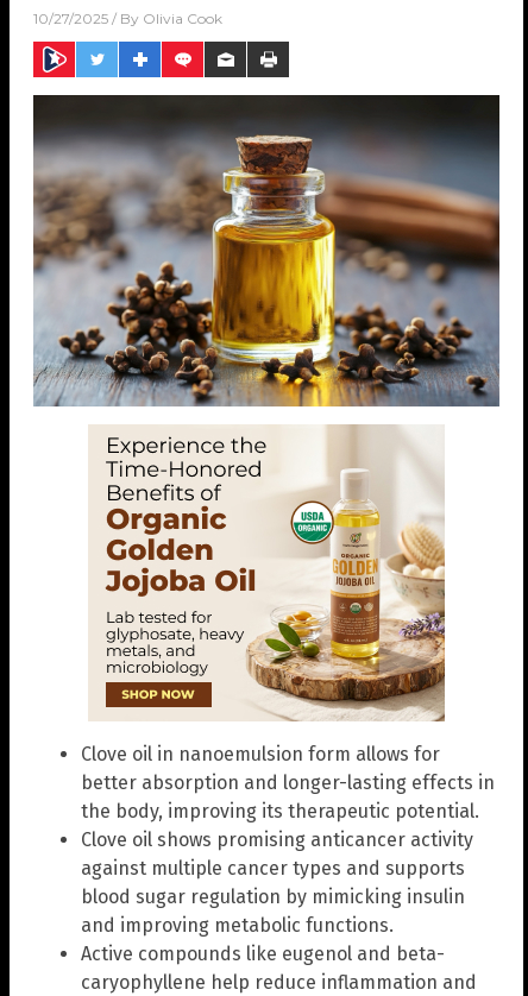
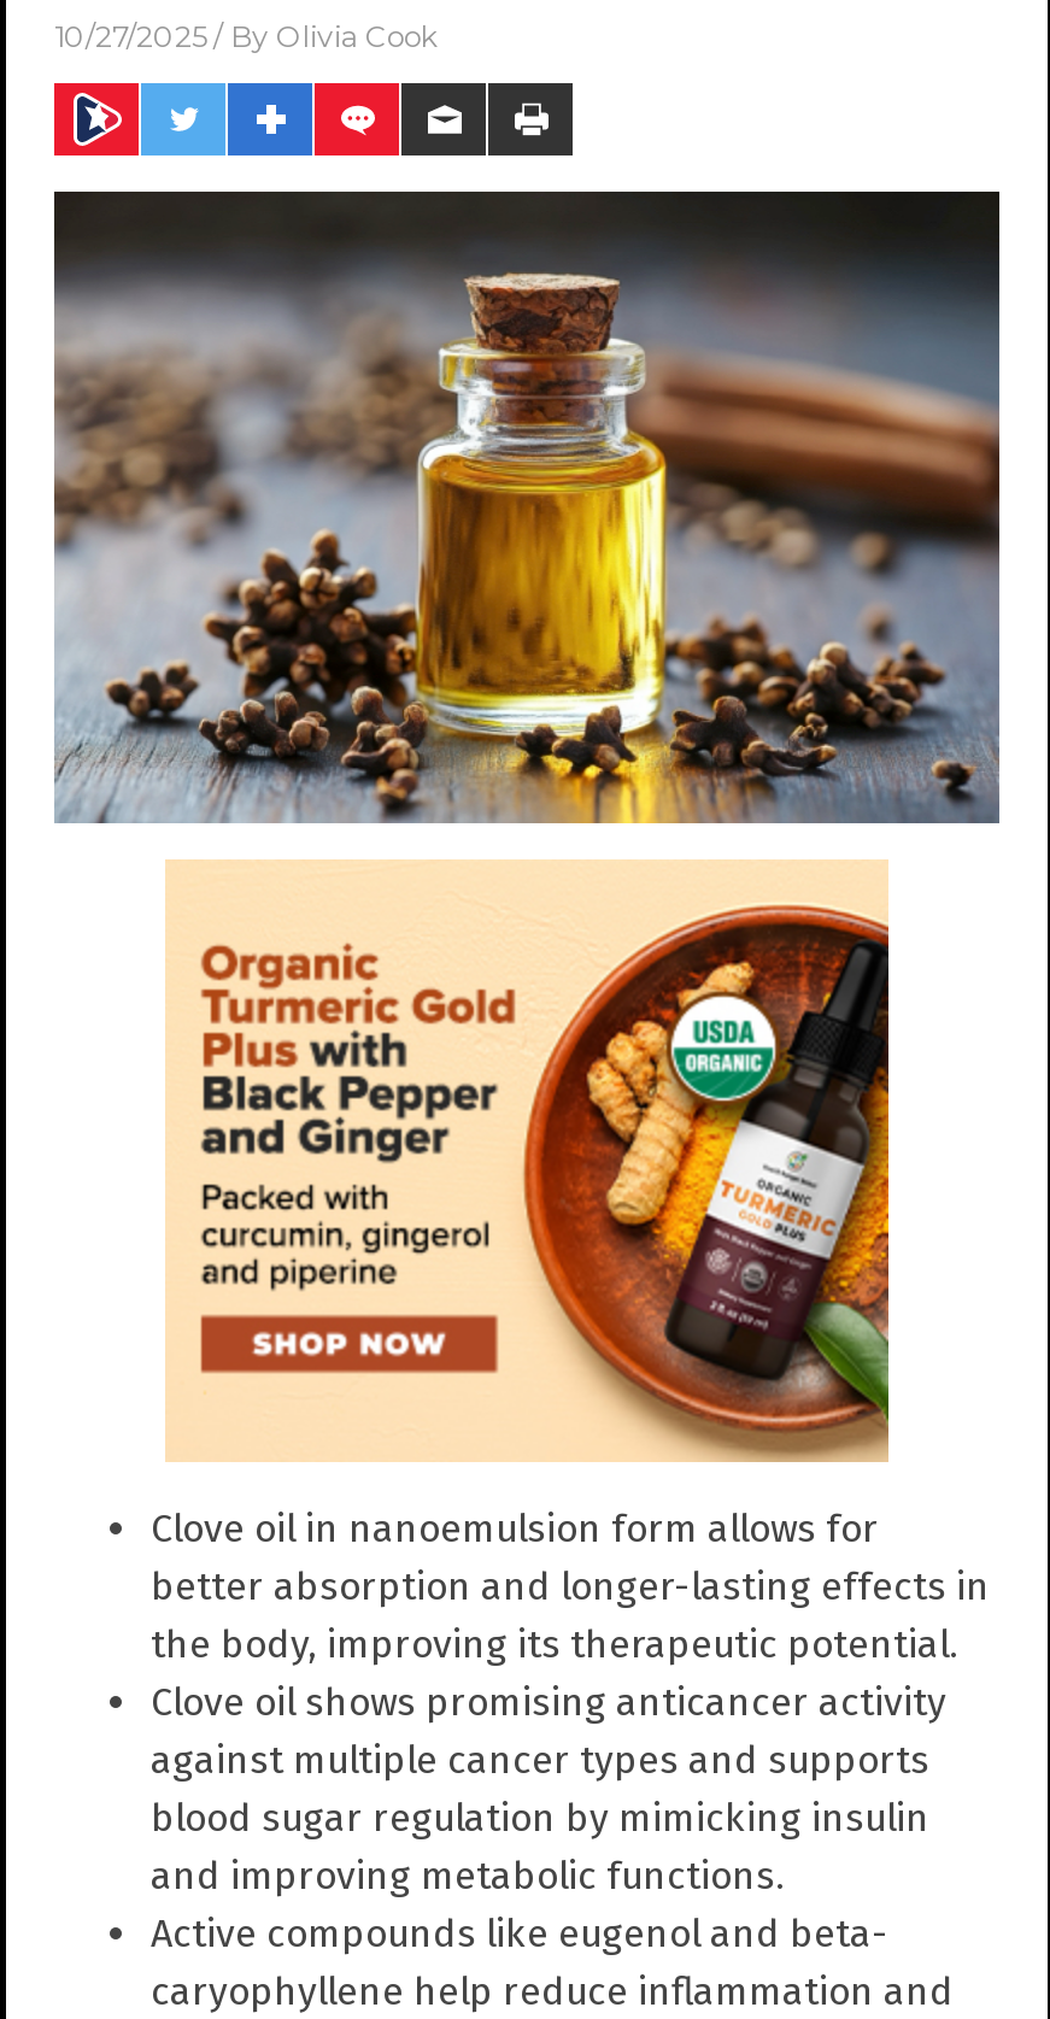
[90,424,446,721] [image] -> [168,859,891,1462] [image]

